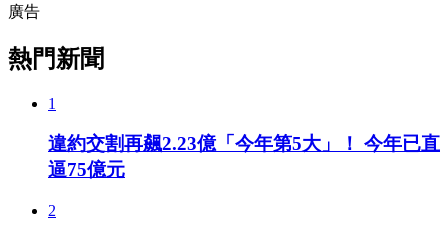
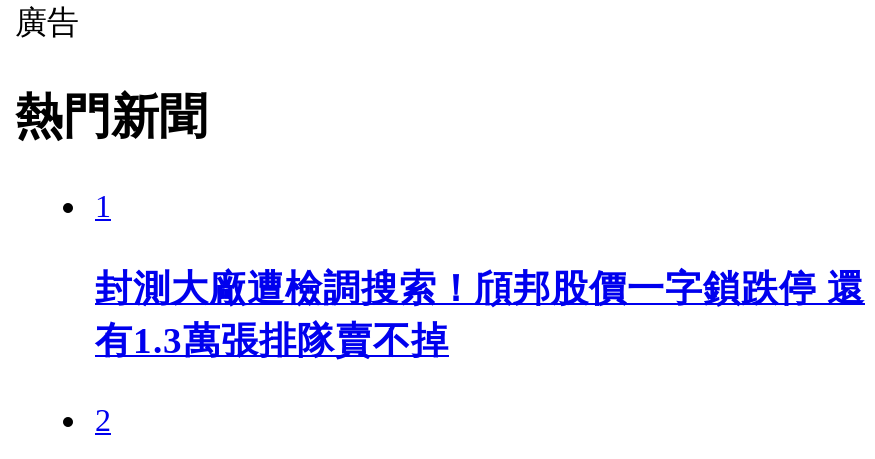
[48,133,440,180] 違約交割再飆2.23億「今年第5大」！ 今年已直 | 逼75億元 -> [95,267,865,361] 封測大廠遭檢調搜索！頎邦股價一字鎖跌停 還 | 有1.3萬張排隊賣不掉

